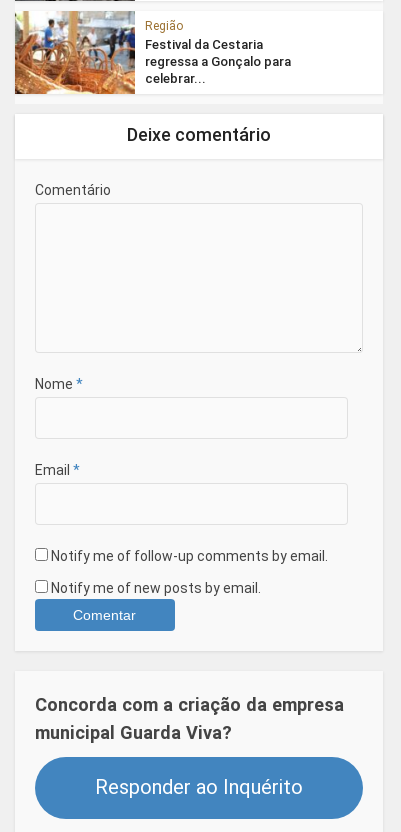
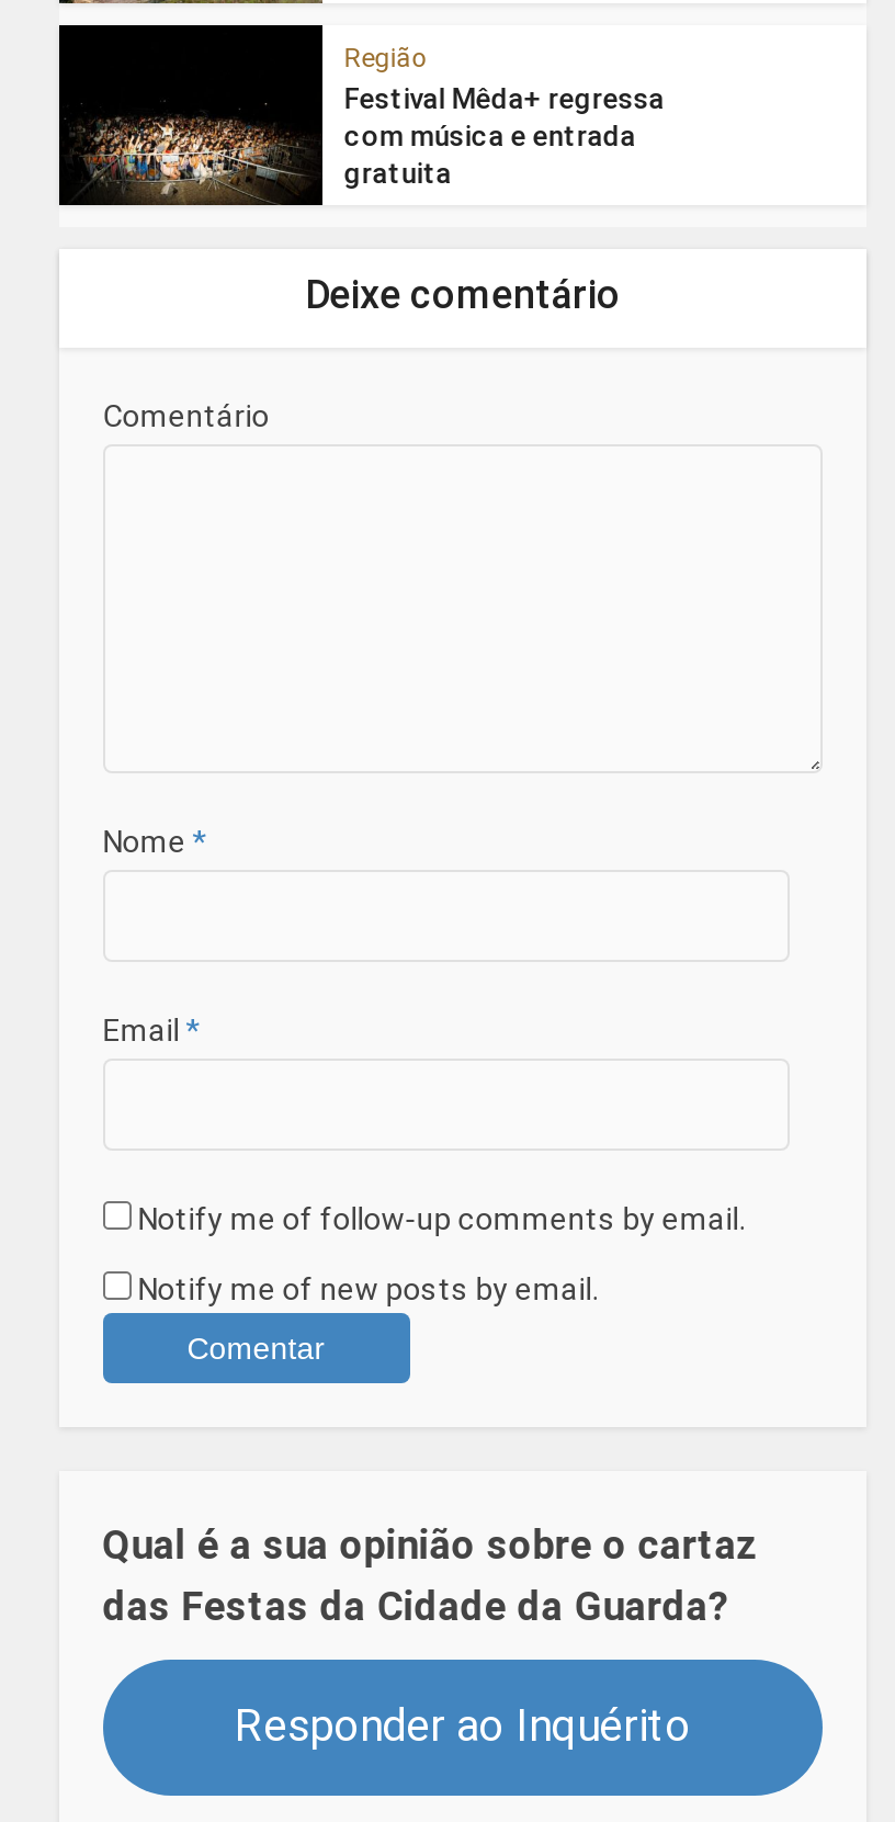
[14,10,291,95] [image] | Festival da Cestaria | regressa a Gonçalo para | celebrar... -> [57,22,664,208] [image] | Festival Mêda+ regressa | com música e entrada | gratuita
[35,694,344,743] Concorda com a criação da empresa | municipal Guarda Viva? -> [102,1521,758,1629] Qual é a sua opinião sobre o cartaz | das Festas da Cidade da Guarda?

